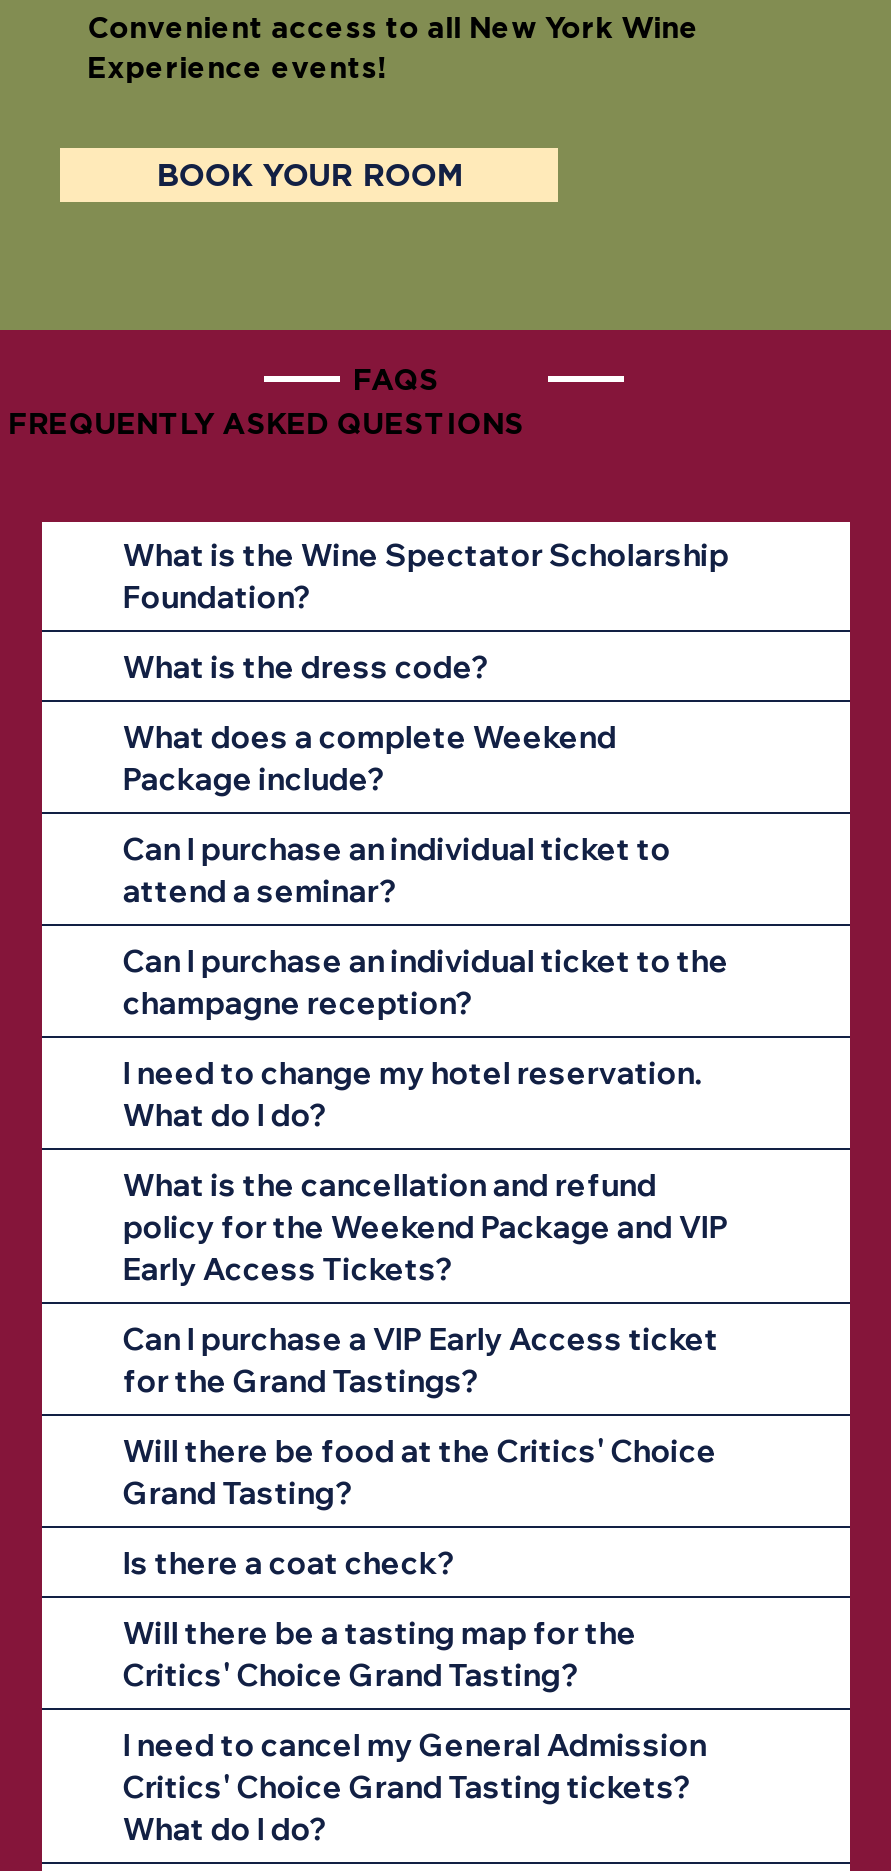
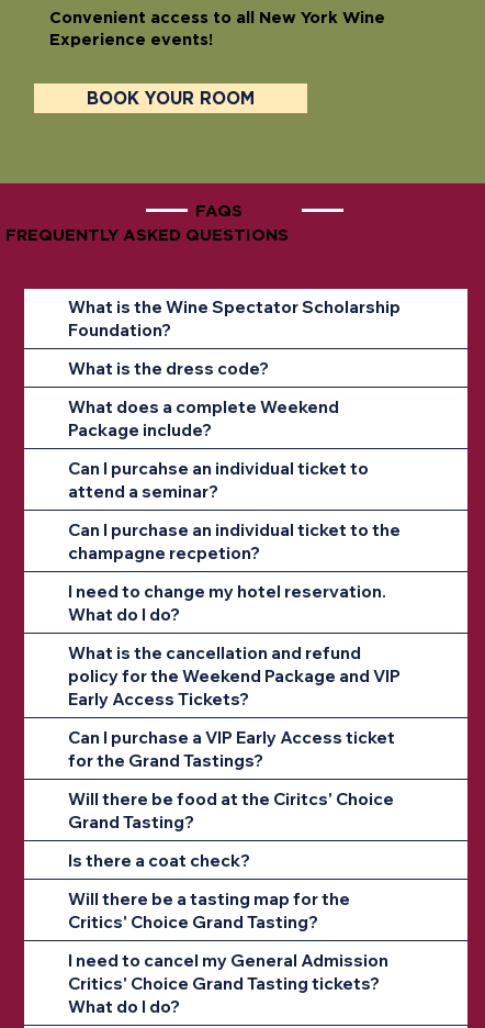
[123,830,671,868] Can I purchase an individual ticket to -> [68,458,369,479] Can I purcahse an individual ticket to
[123,984,473,1022] champagne reception? -> [68,543,260,564] champagne recpetion?
[123,1432,717,1470] Will there be food at the Critics' Choice -> [68,789,394,810] Will there be food at the Ciritcs' Choice

